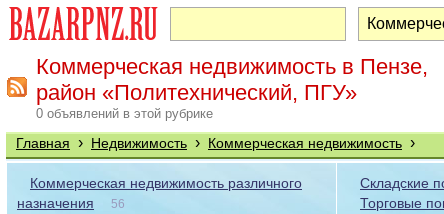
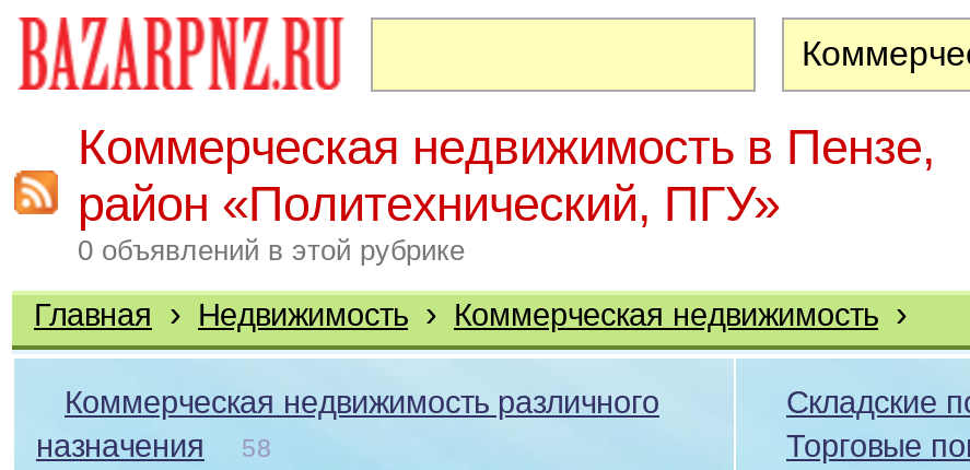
[17,195,125,211] назначения 56 -> [36,428,272,463] назначения 58

